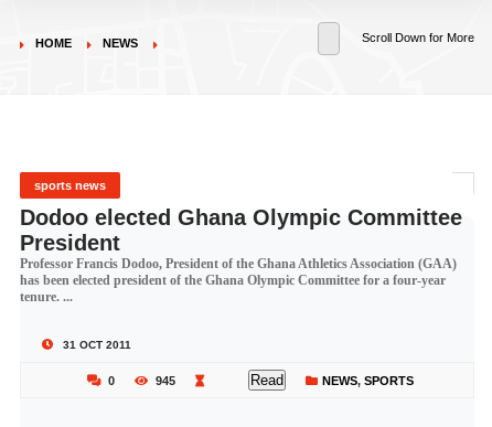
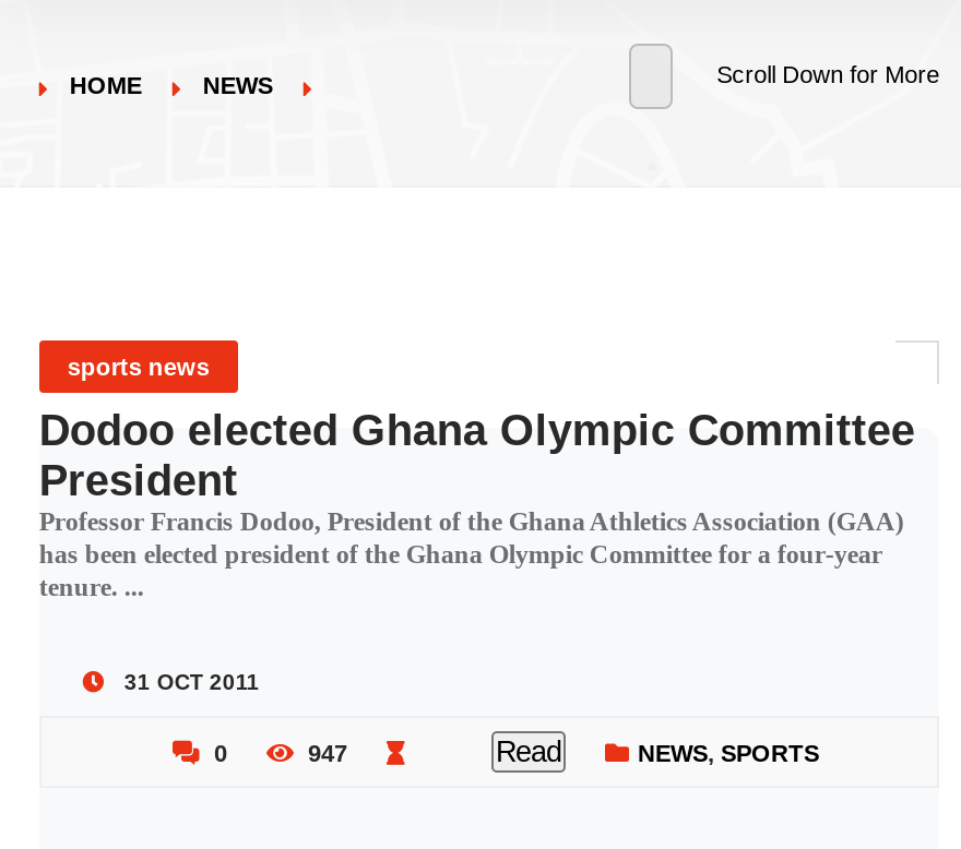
[152,374,175,387] 945 -> [301,740,347,766] 947

